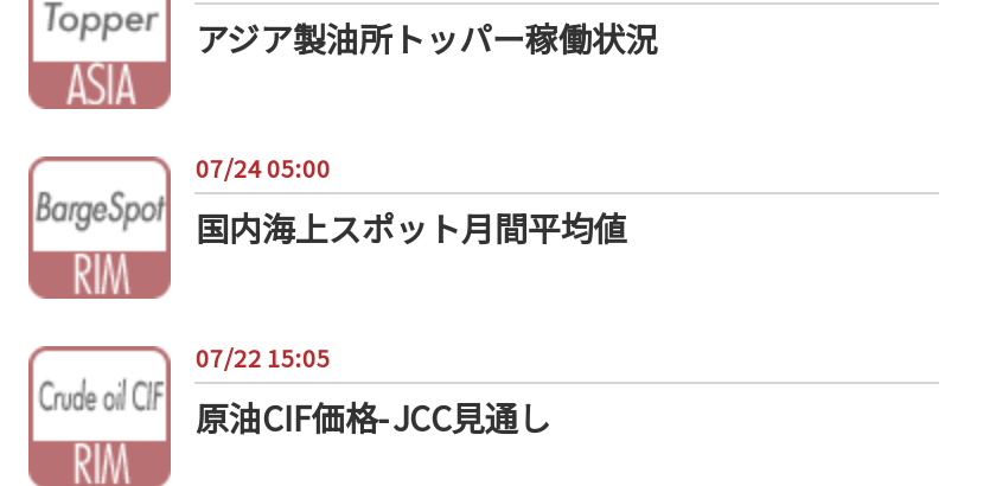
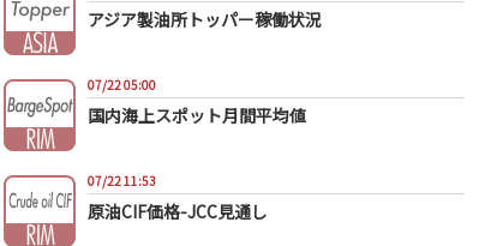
[195,150,331,185] 07/24 05:00 -> [88,76,157,94] 07/22 05:00
[195,339,331,375] 07/22 15:05 -> [88,172,157,190] 07/22 11:53

